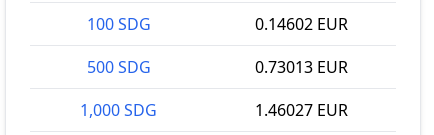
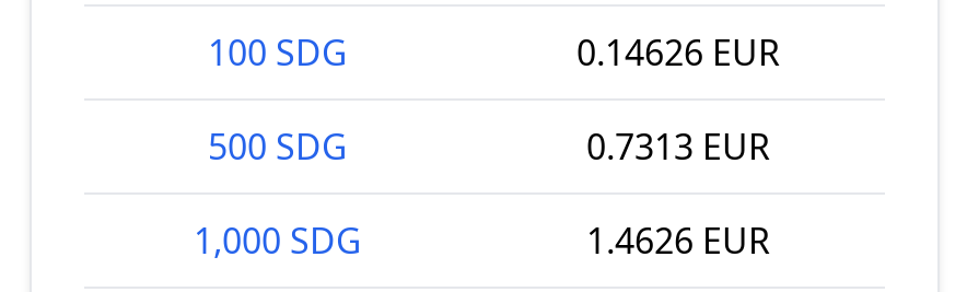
[255,13,348,35] 0.14602 EUR -> [576,28,780,77] 0.14626 EUR
[255,56,348,78] 0.73013 EUR -> [586,122,770,171] 0.7313 EUR
[255,99,348,121] 1.46027 EUR -> [586,217,770,265] 1.4626 EUR

